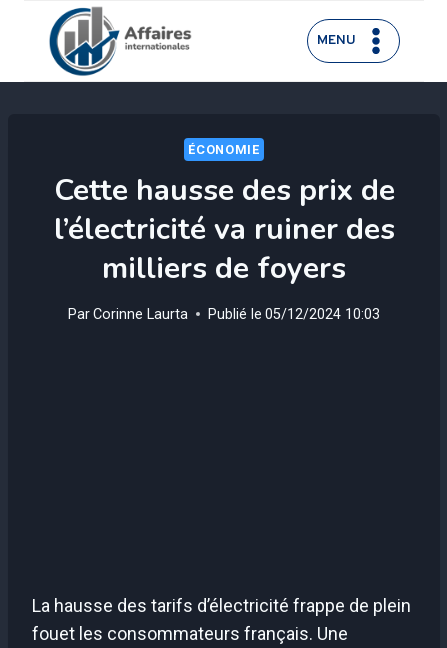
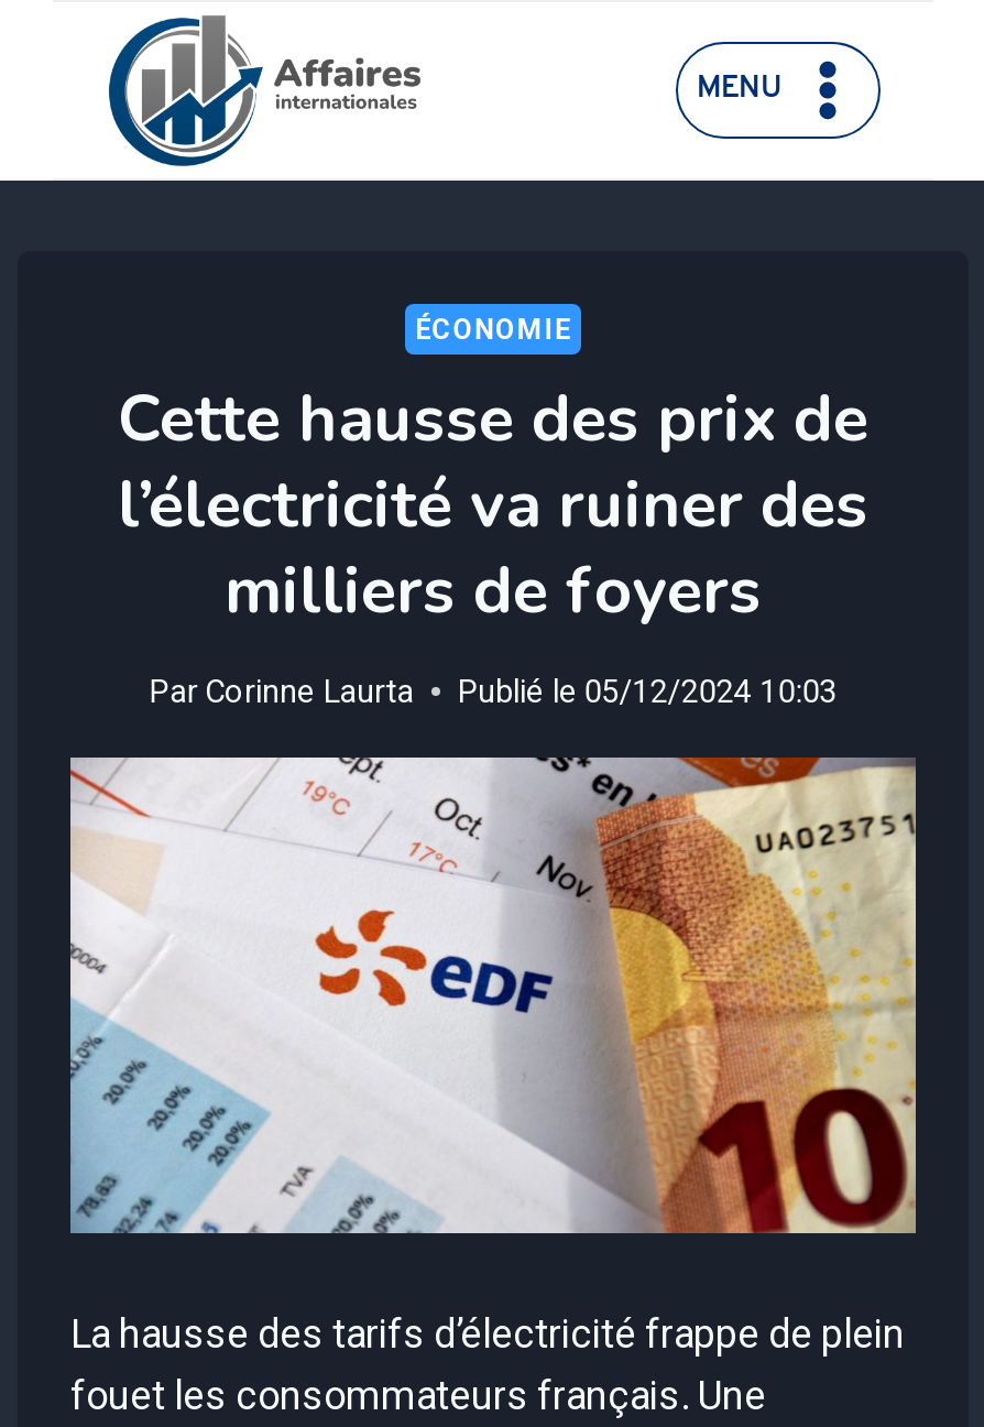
none -> [68,755,918,1235] [image]

